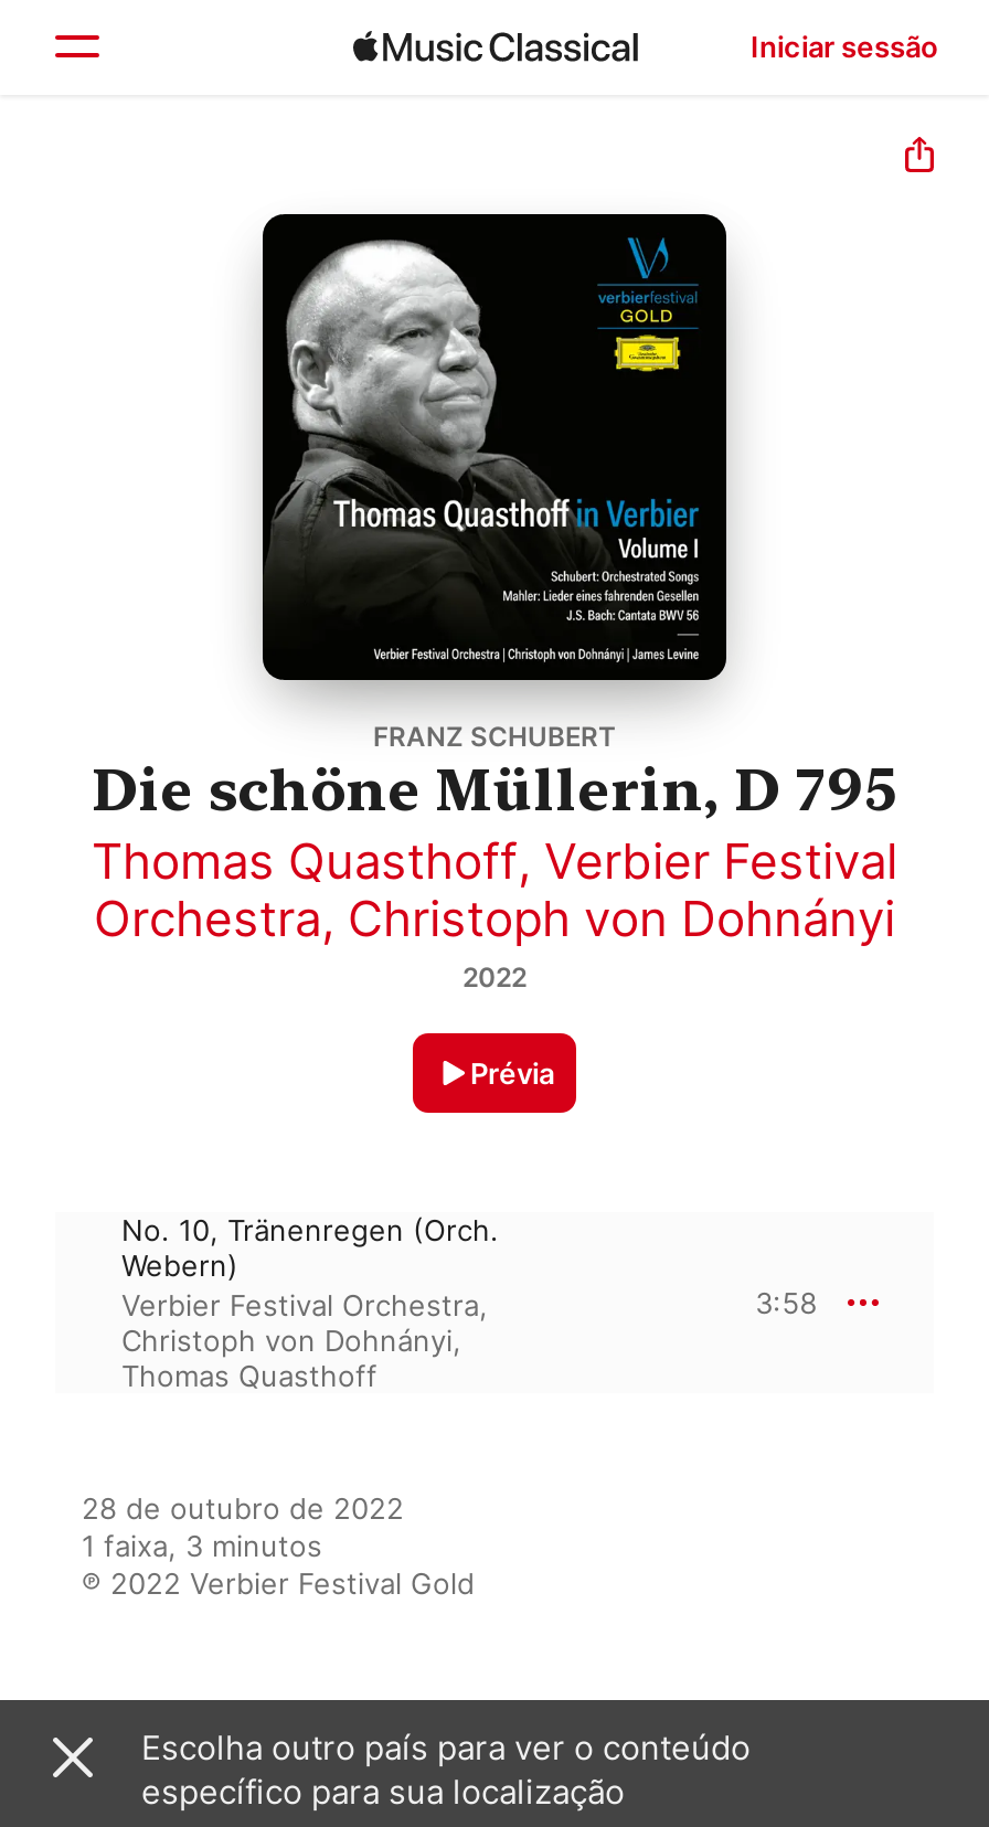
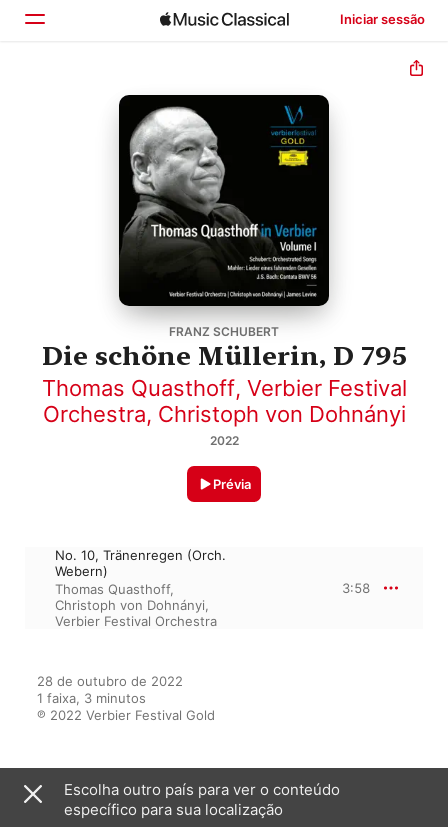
[121,1287,488,1323] Verbier Festival Orchestra, -> [55,581,174,597] Thomas Quasthoff,
[121,1358,377,1393] Thomas Quasthoff -> [55,613,217,629] Verbier Festival Orchestra

